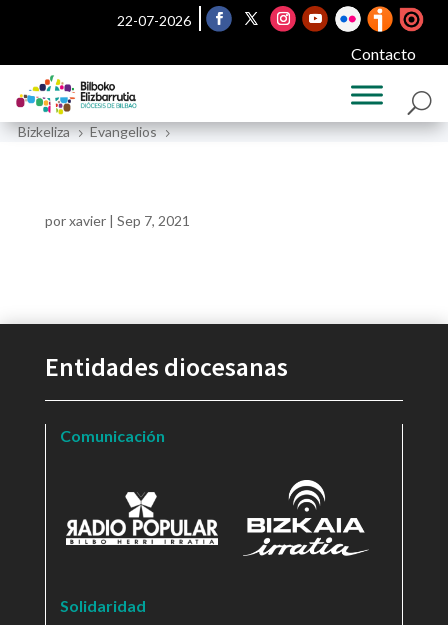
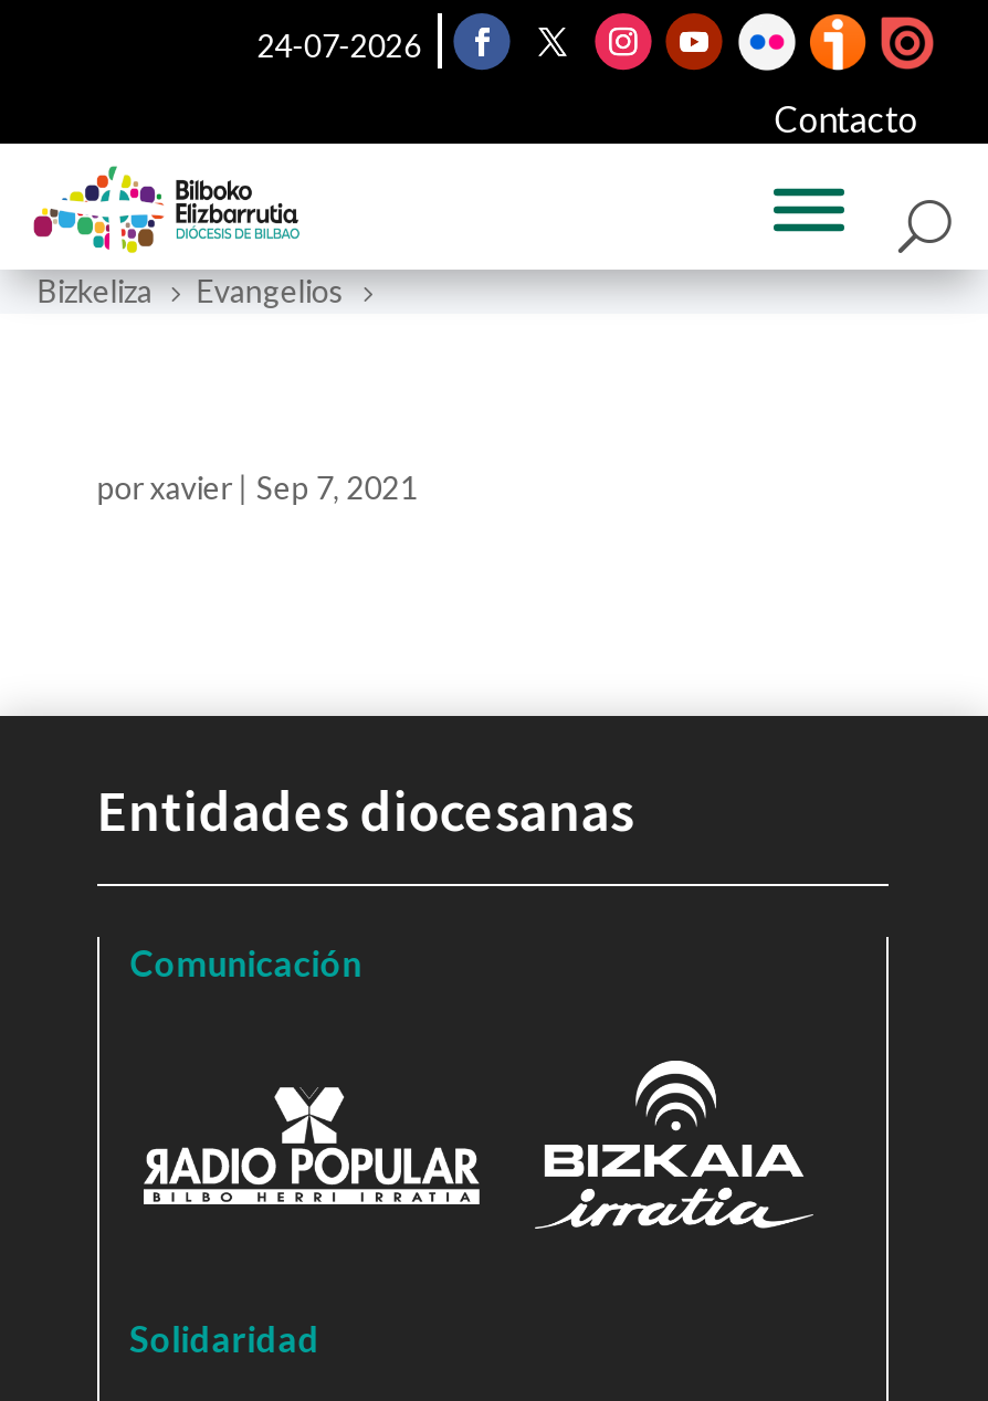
[117,12,191,29] 22-07-2026 -> [257,27,421,64] 24-07-2026

